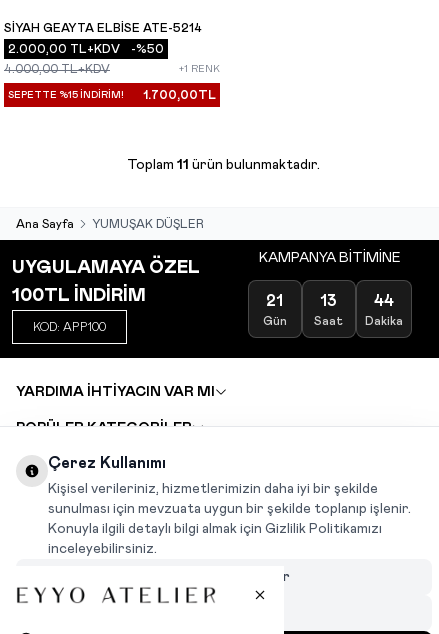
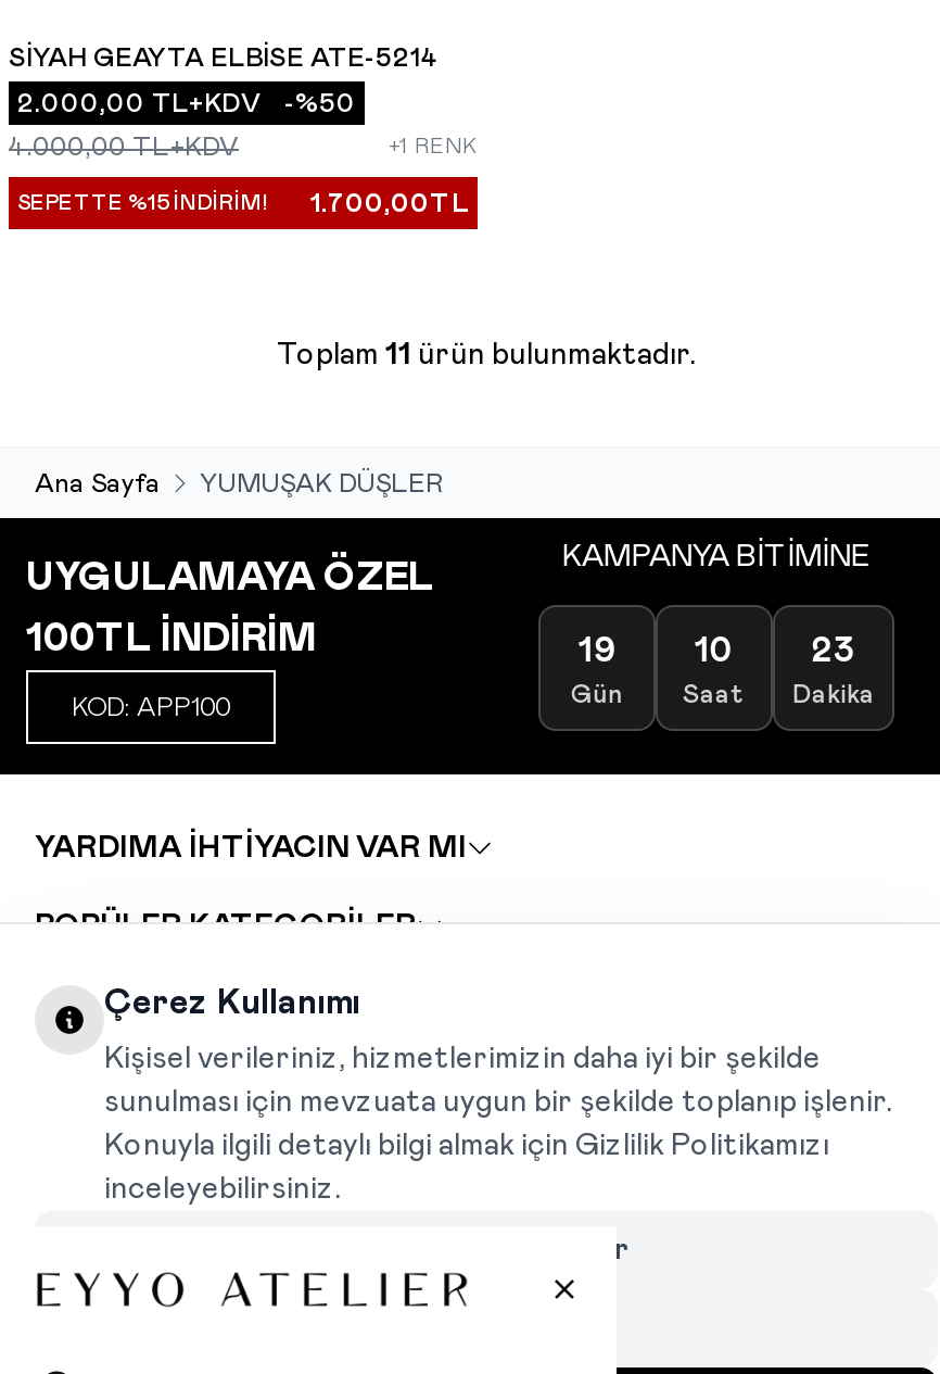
[266,293,283,309] 21 -> [578,633,615,668] 19
[320,293,337,309] 13 -> [694,633,733,668] 10
[374,293,394,309] 44 -> [811,633,855,668] 23

